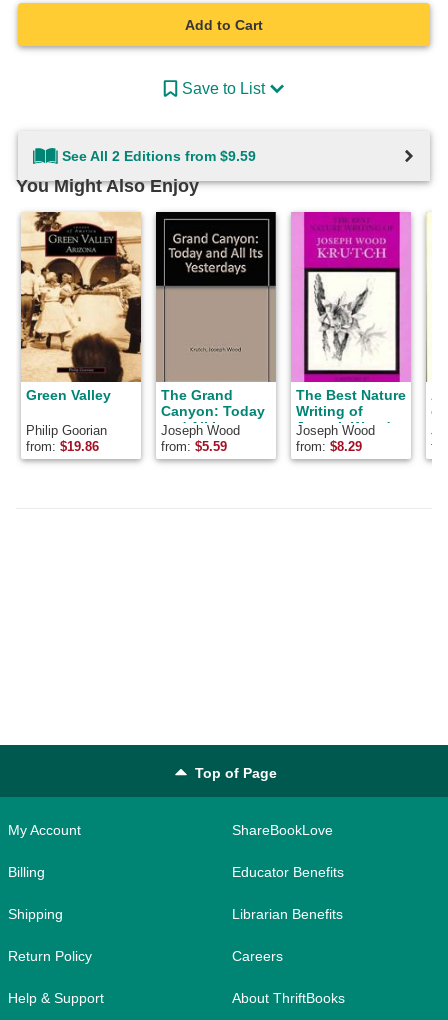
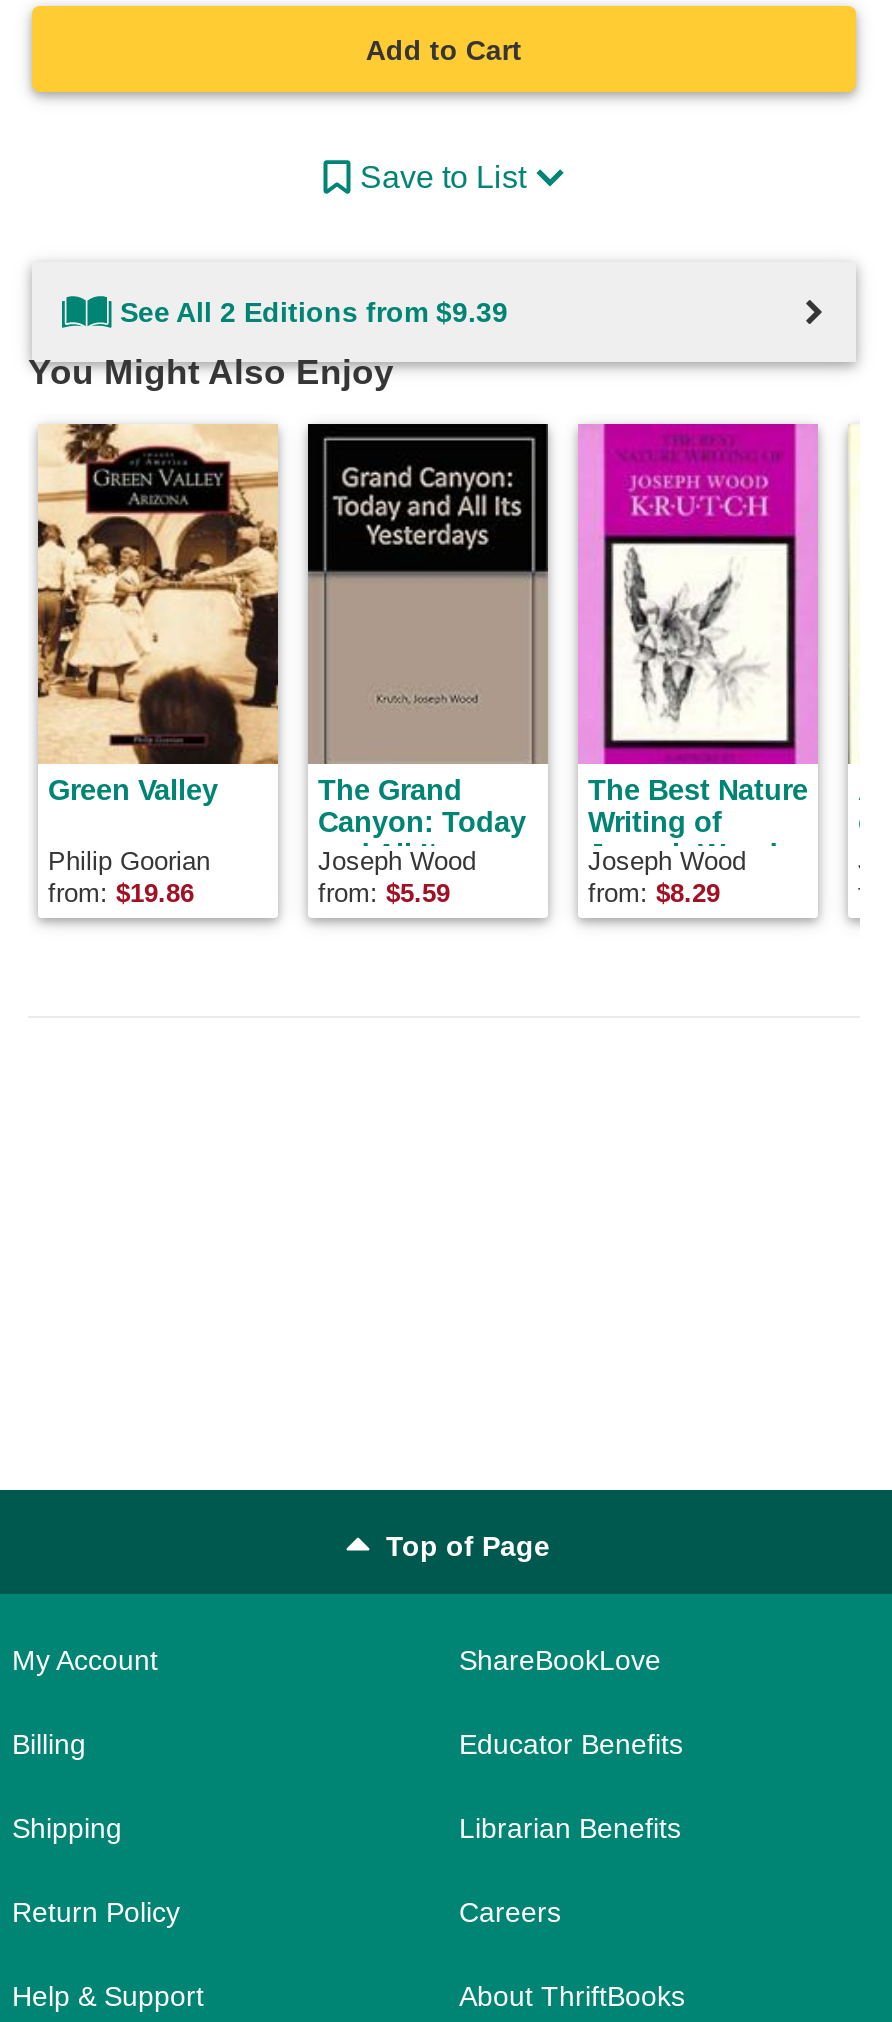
[62,148,256,164] See All 2 Editions from $9.59 -> [120,295,508,327] See All 2 Editions from $9.39

